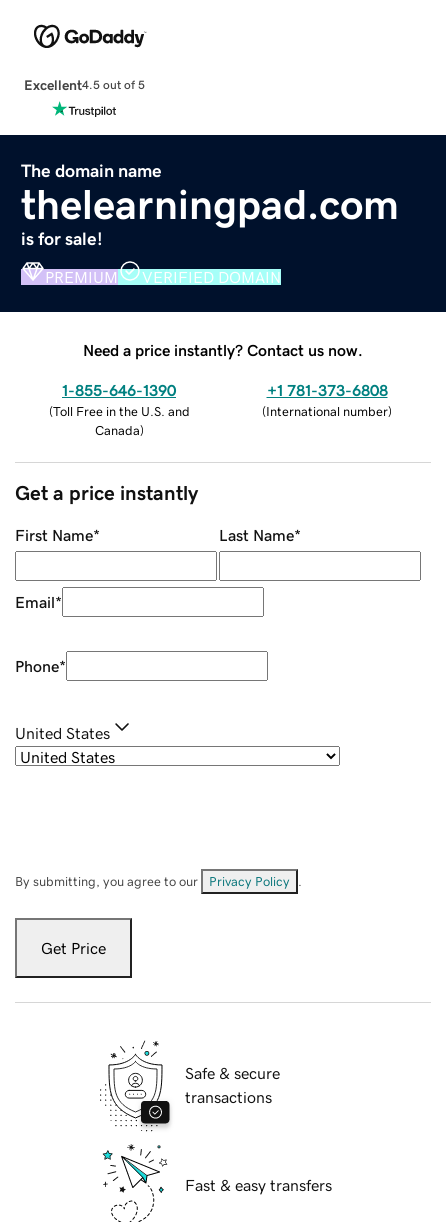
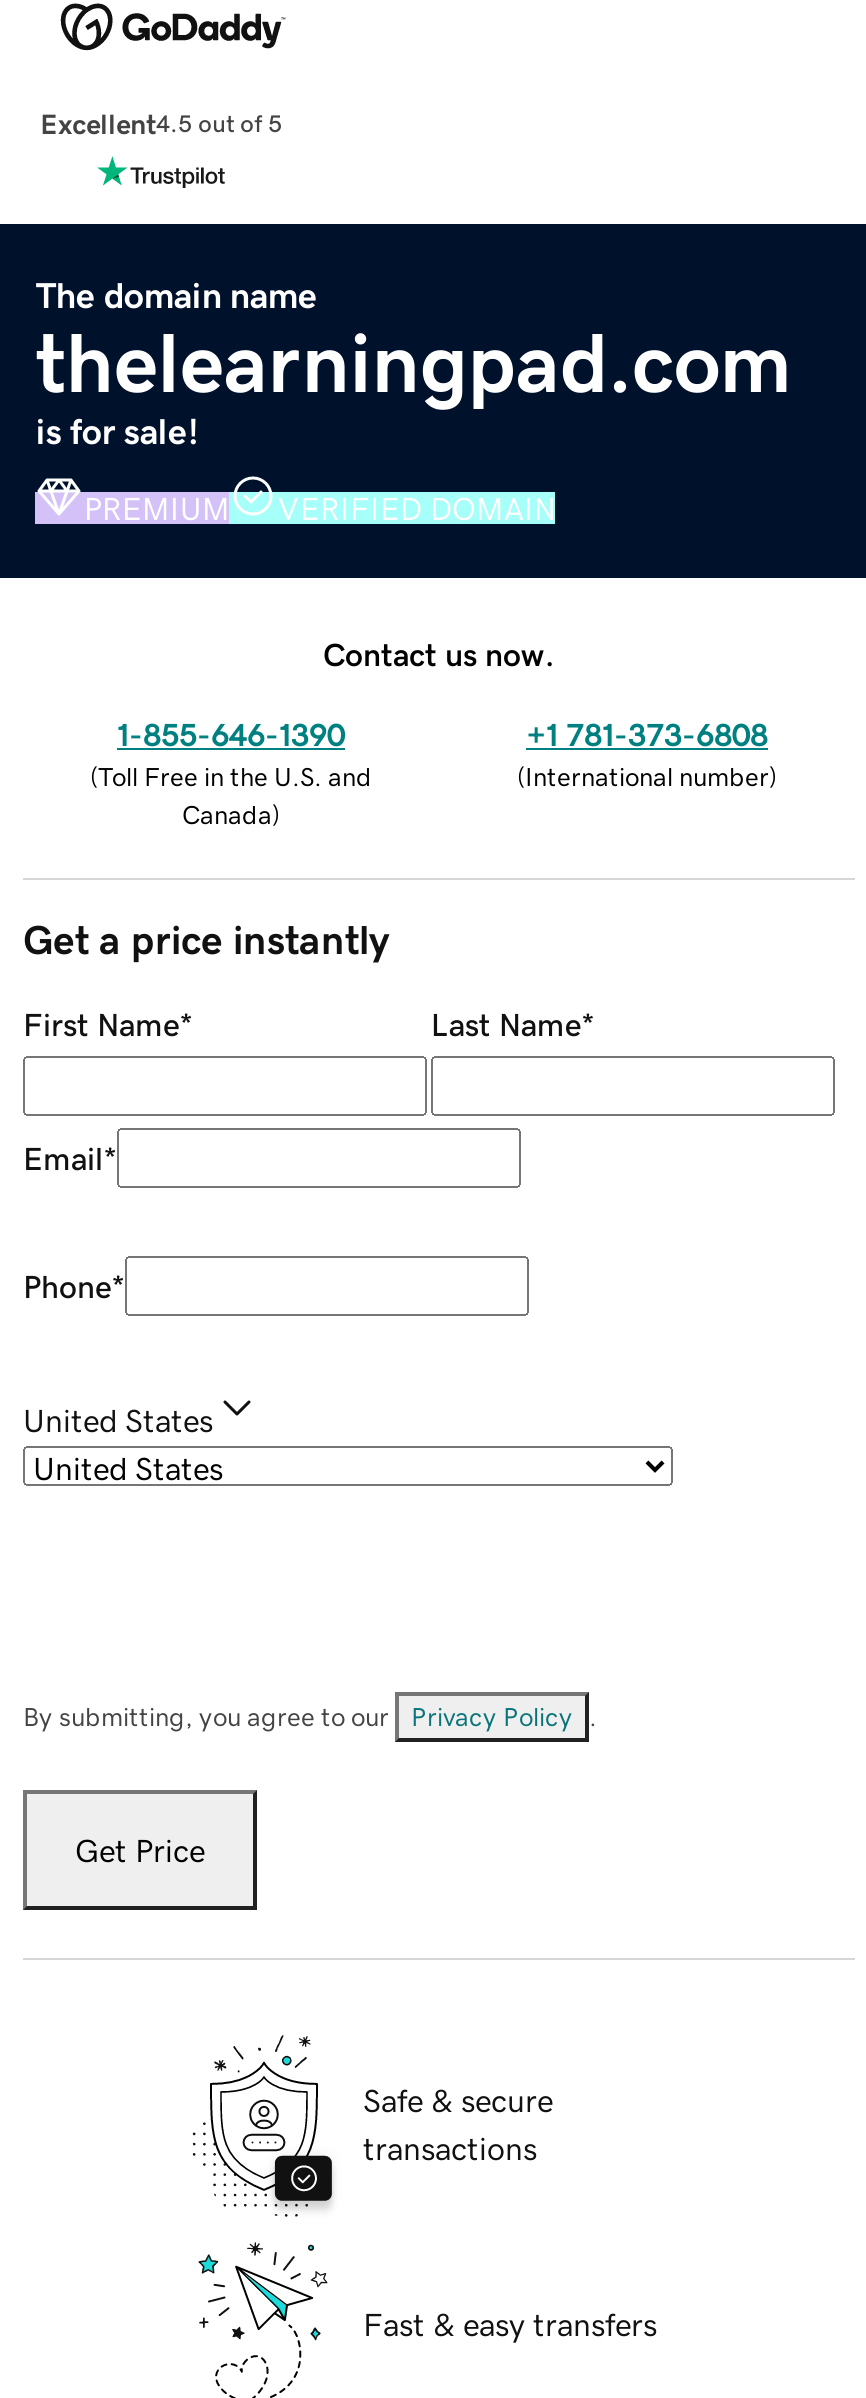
[83,342,363,358] Need a price instantly? Contact us now. -> [323,637,555,669] Contact us now.

